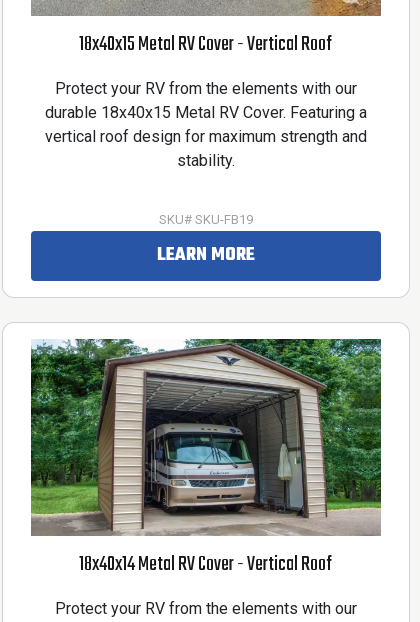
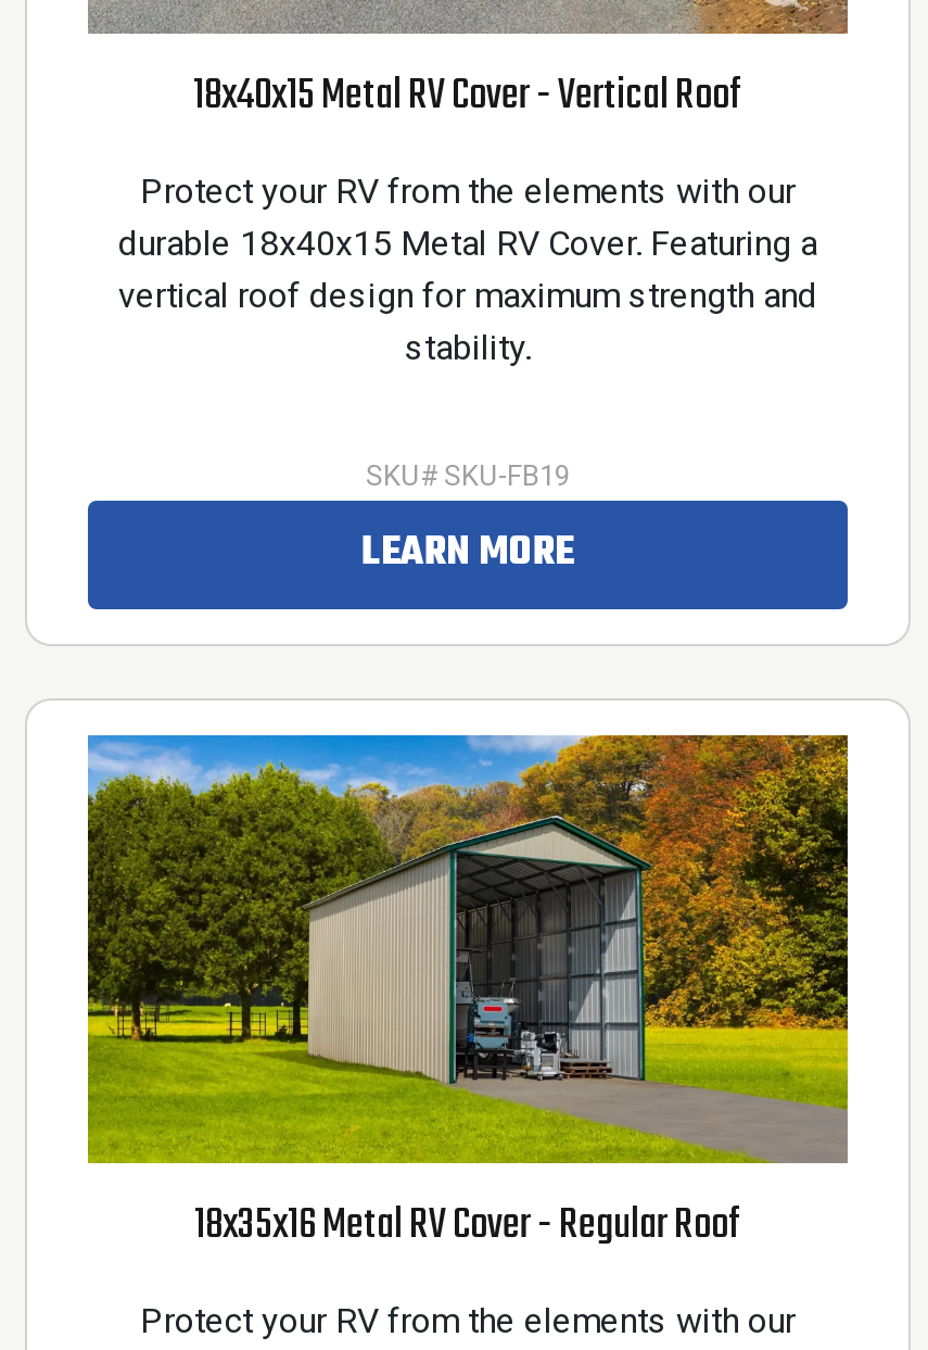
[30,338,382,580] [image] | 18x40x14 Metal RV Cover - Vertical Roof -> [86,734,850,1259] [image] | 18x35x16 Metal RV Cover - Regular Roof

